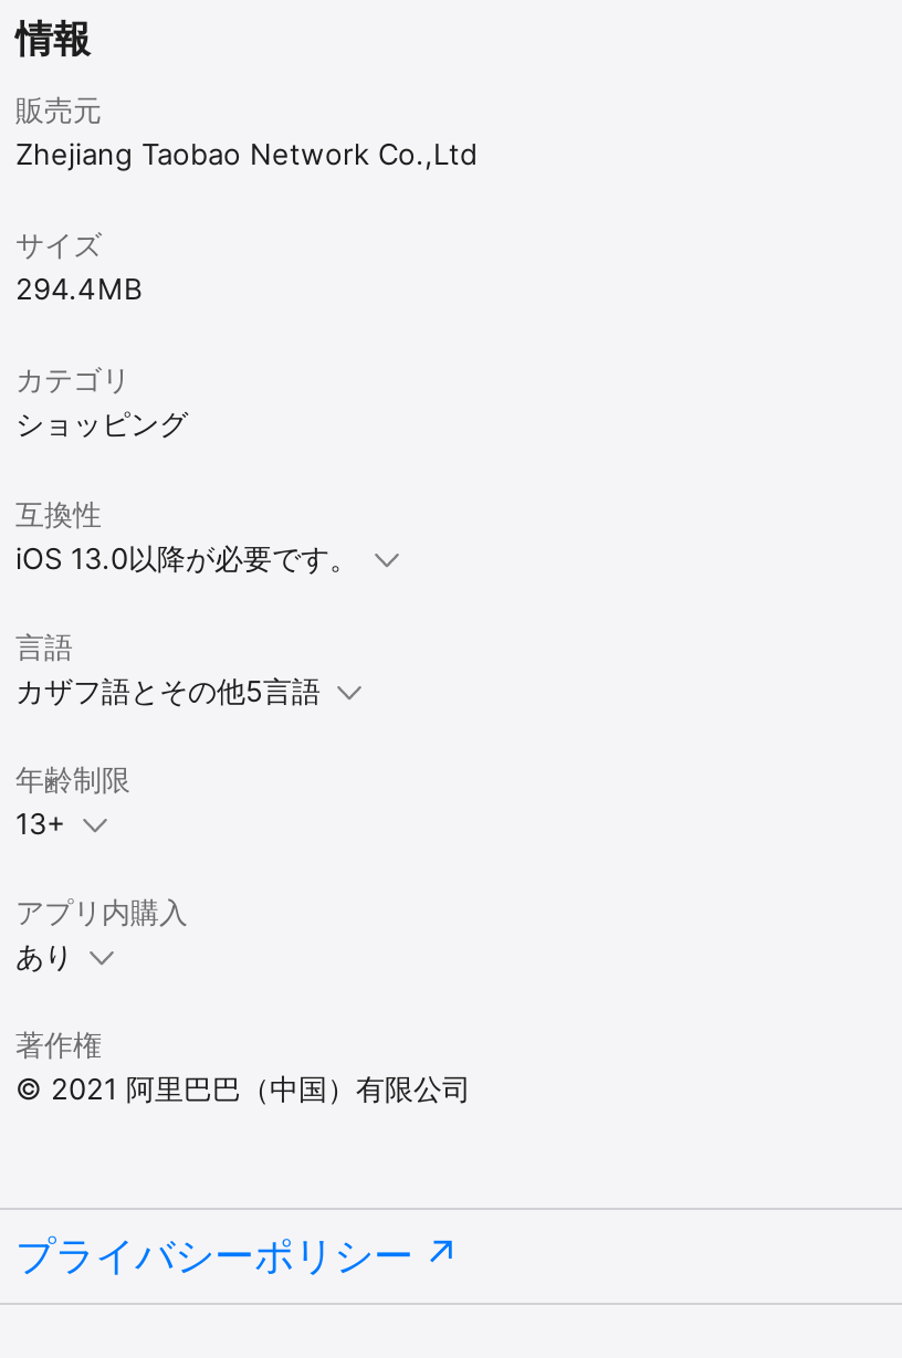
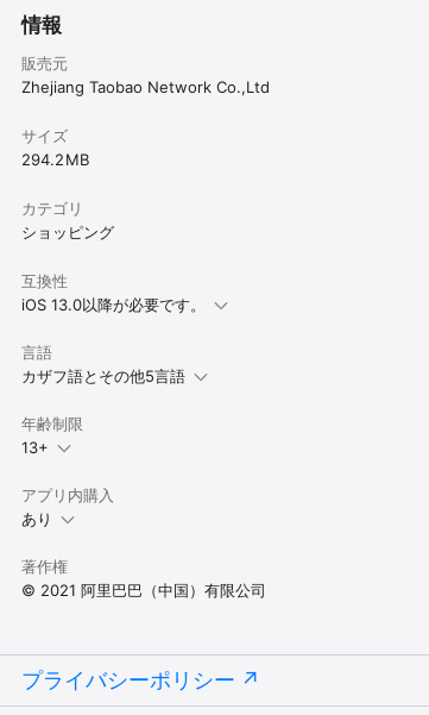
[15,270,141,305] 294.4 MB -> [21,149,89,168] 294.2 MB

